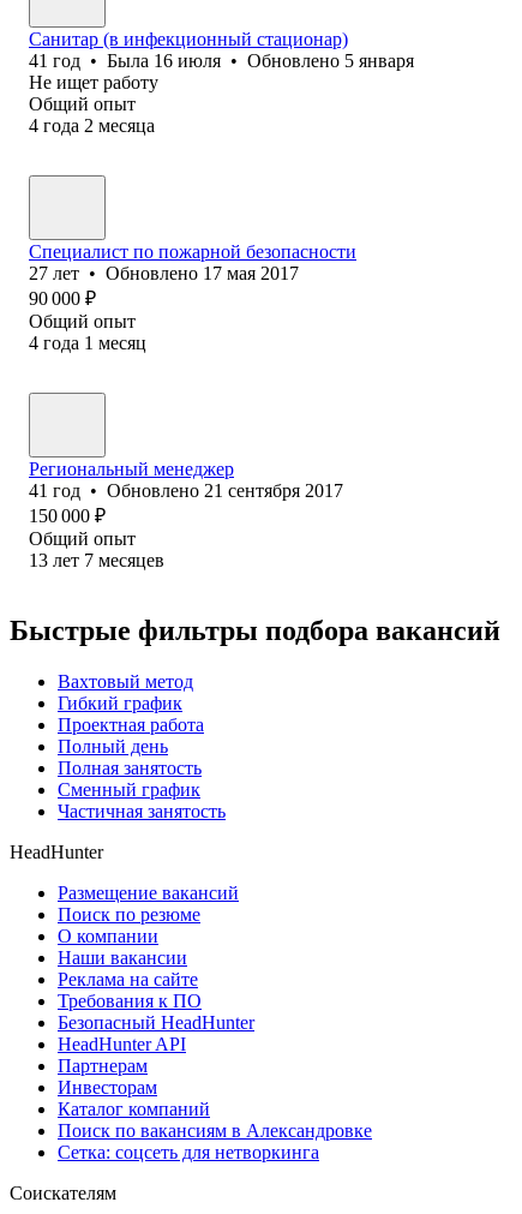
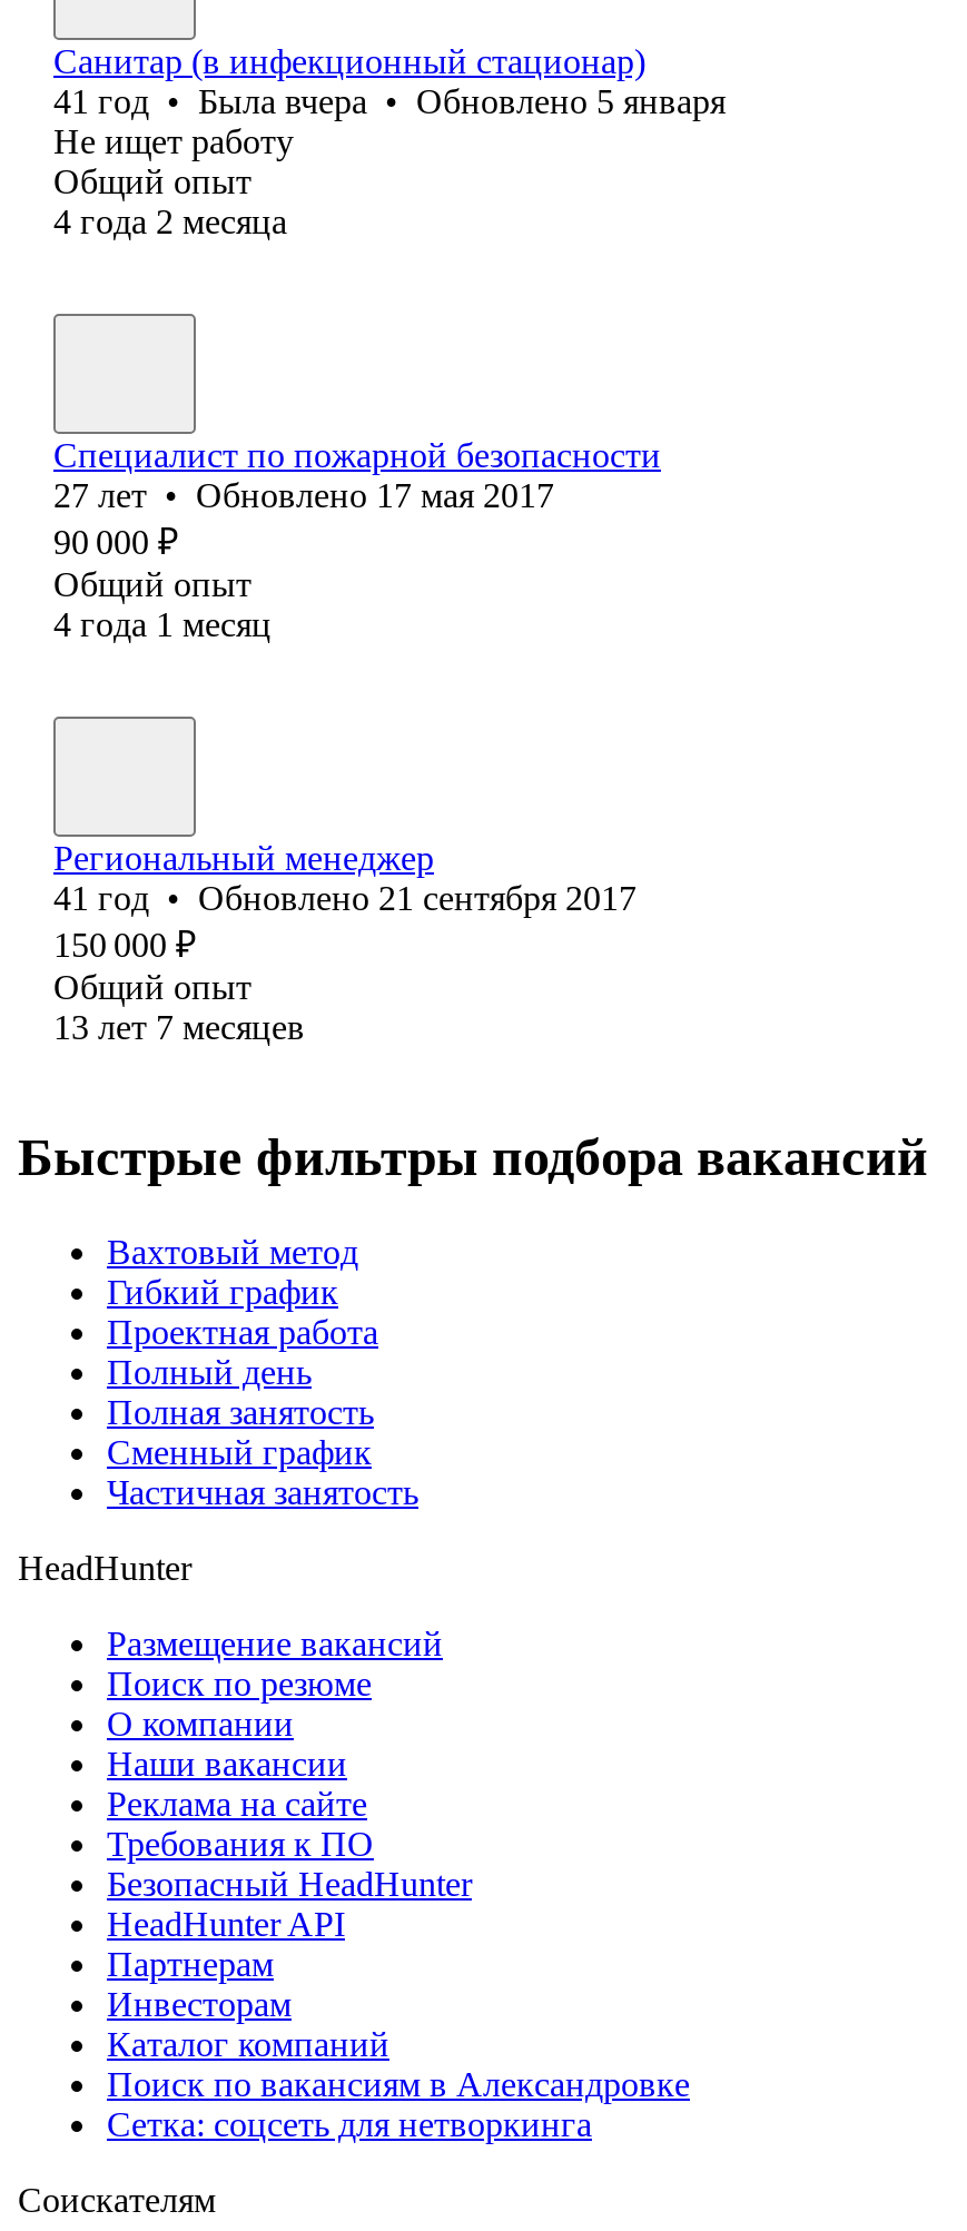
[29,50,414,71] 41 год • Была 16 июля • Обновлено 5 января -> [53,82,726,120] 41 год • Была вчера • Обновлено 5 января

